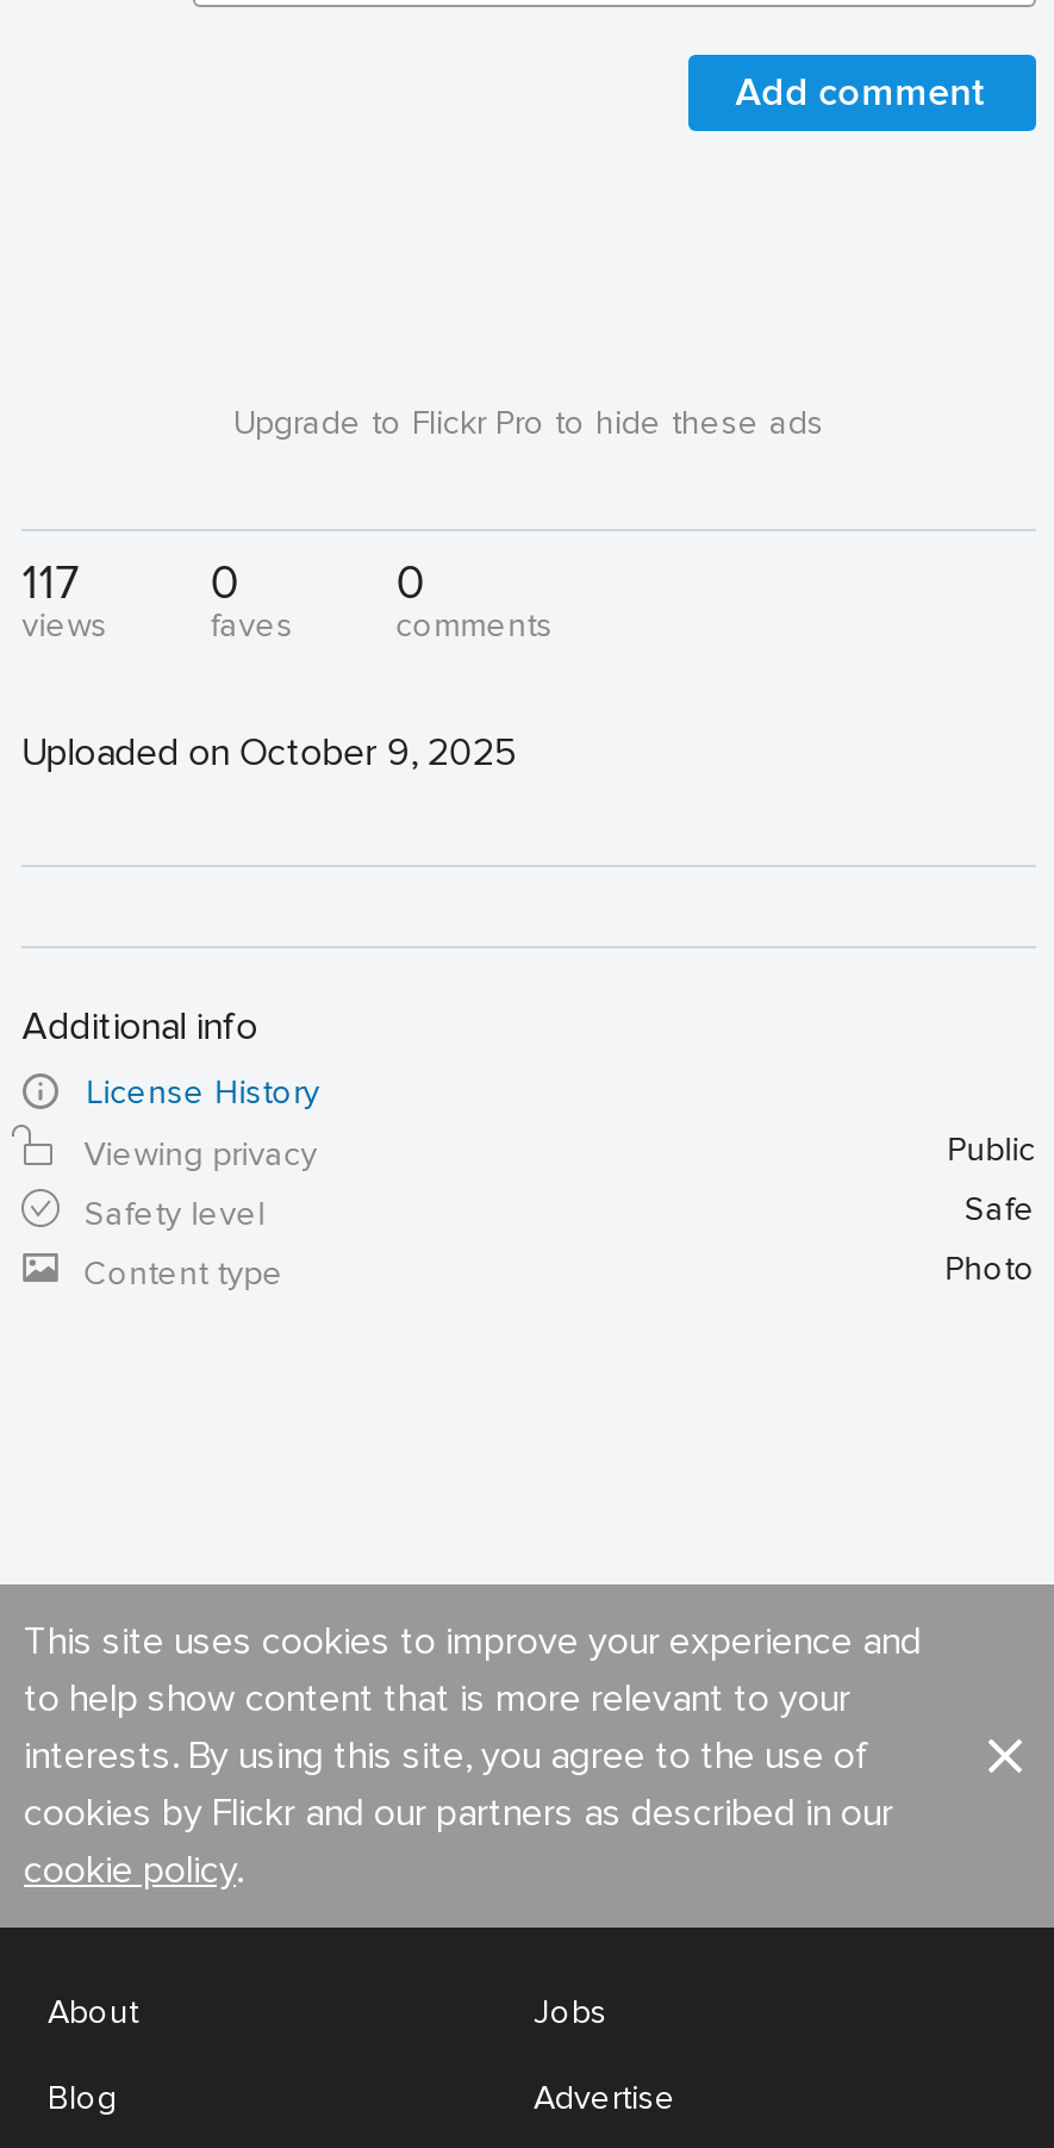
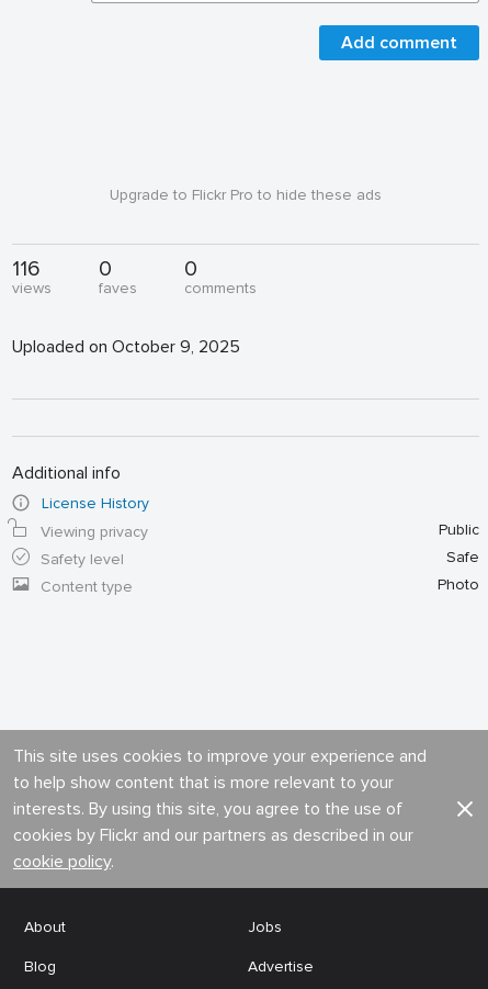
[22,555,81,612] 117 -> [12,256,41,282] 116

